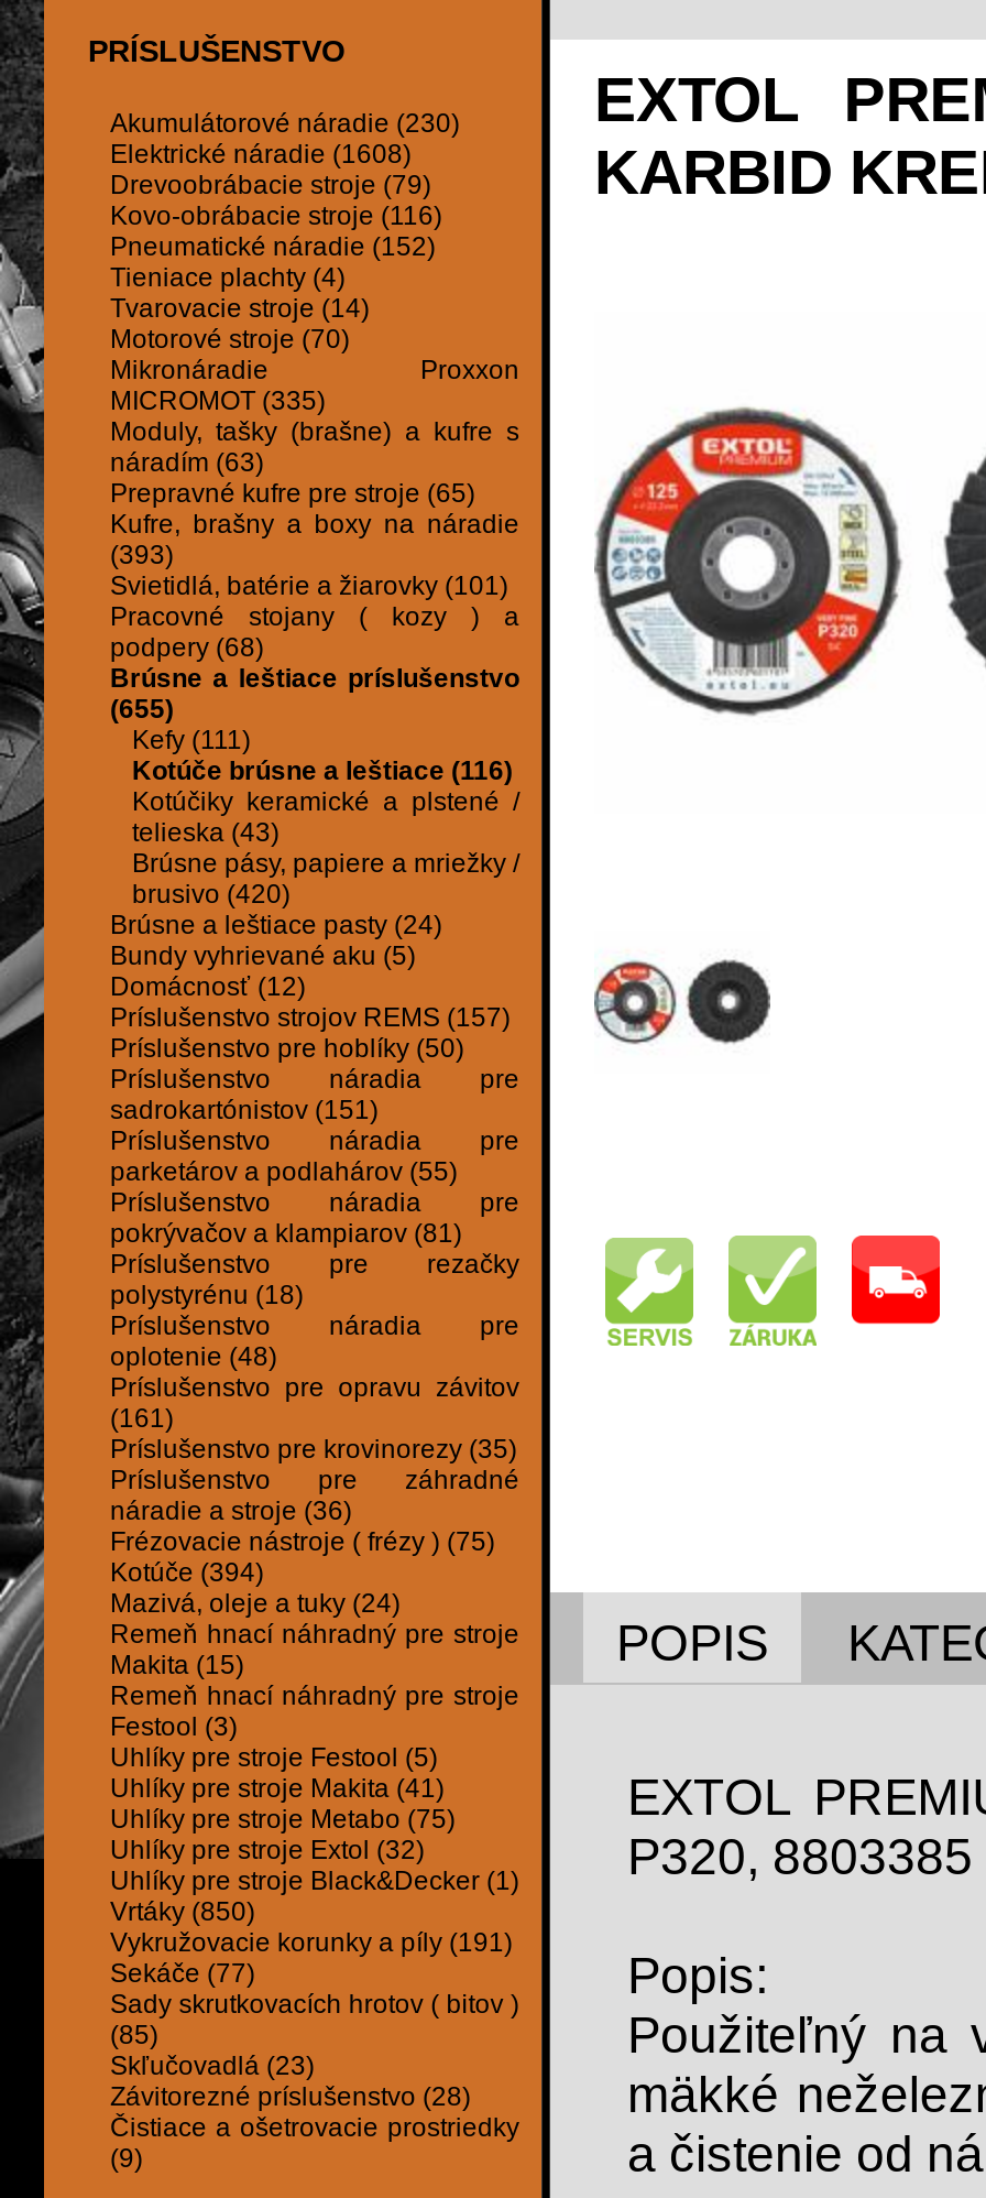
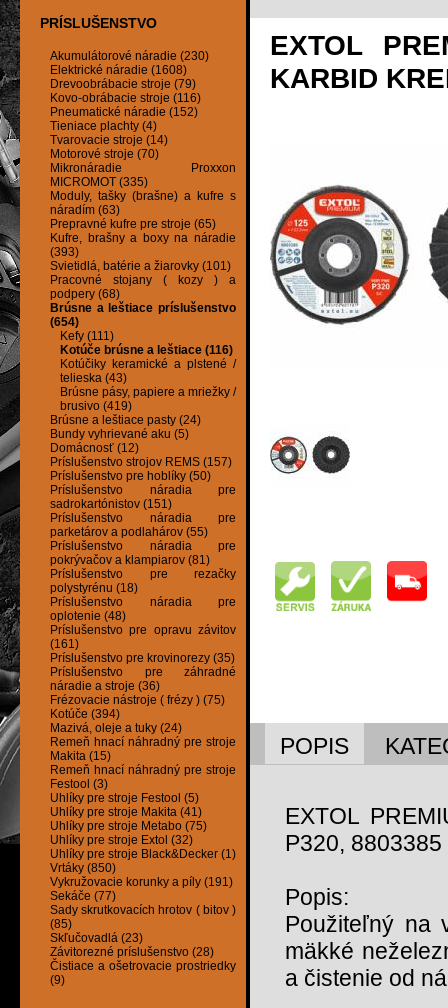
[110,694,174,725] (655) -> [50,315,79,329] (654)
[132,879,291,910] brusivo (420) -> [60,399,132,413] brusivo (419)

